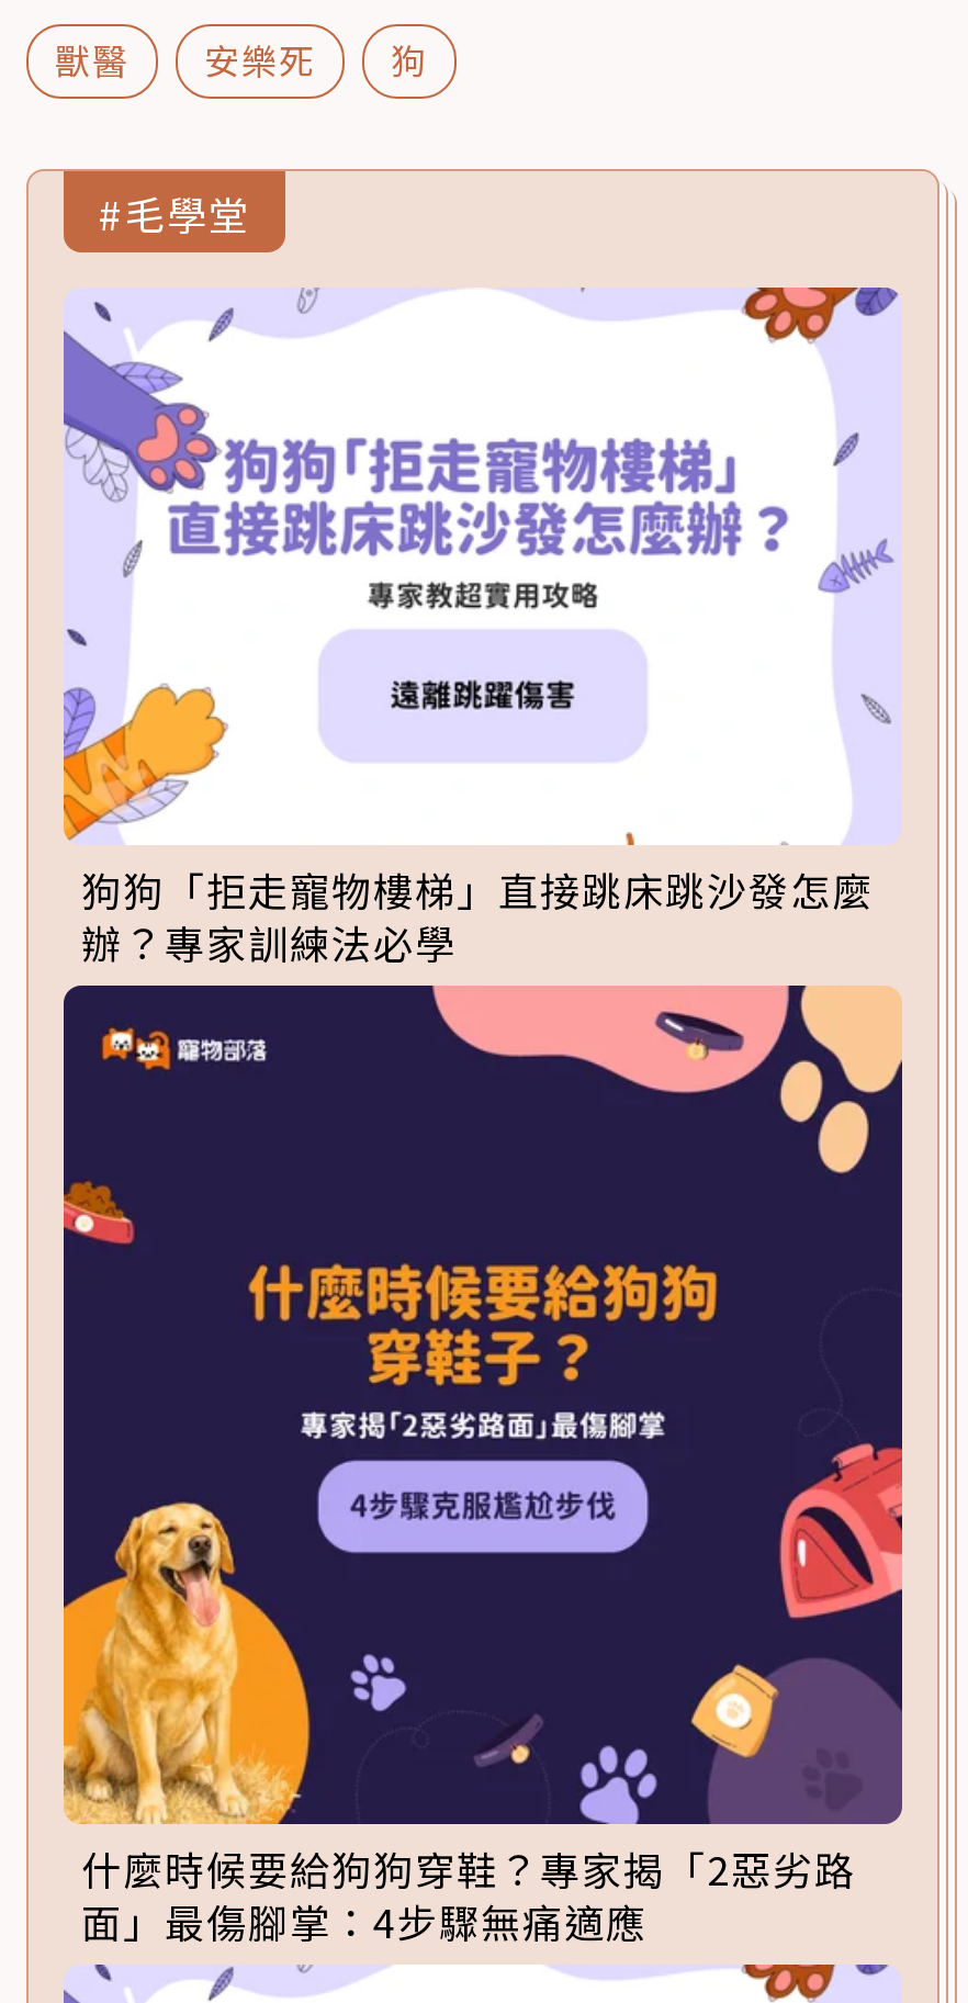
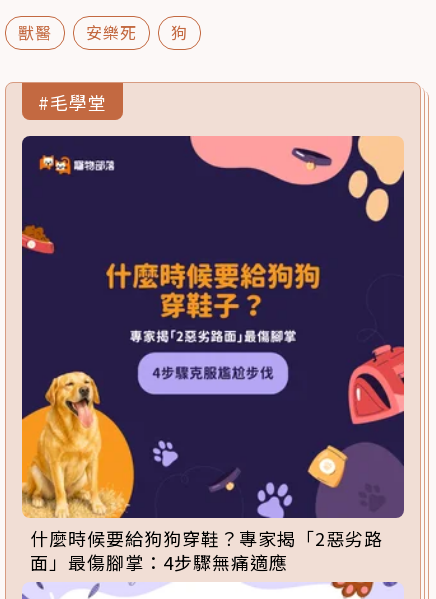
[61,285,902,971] [image] | 狗狗「拒走寵物樓梯」直接跳床跳沙發怎麼 | 辦？專家訓練法必學 -> none

